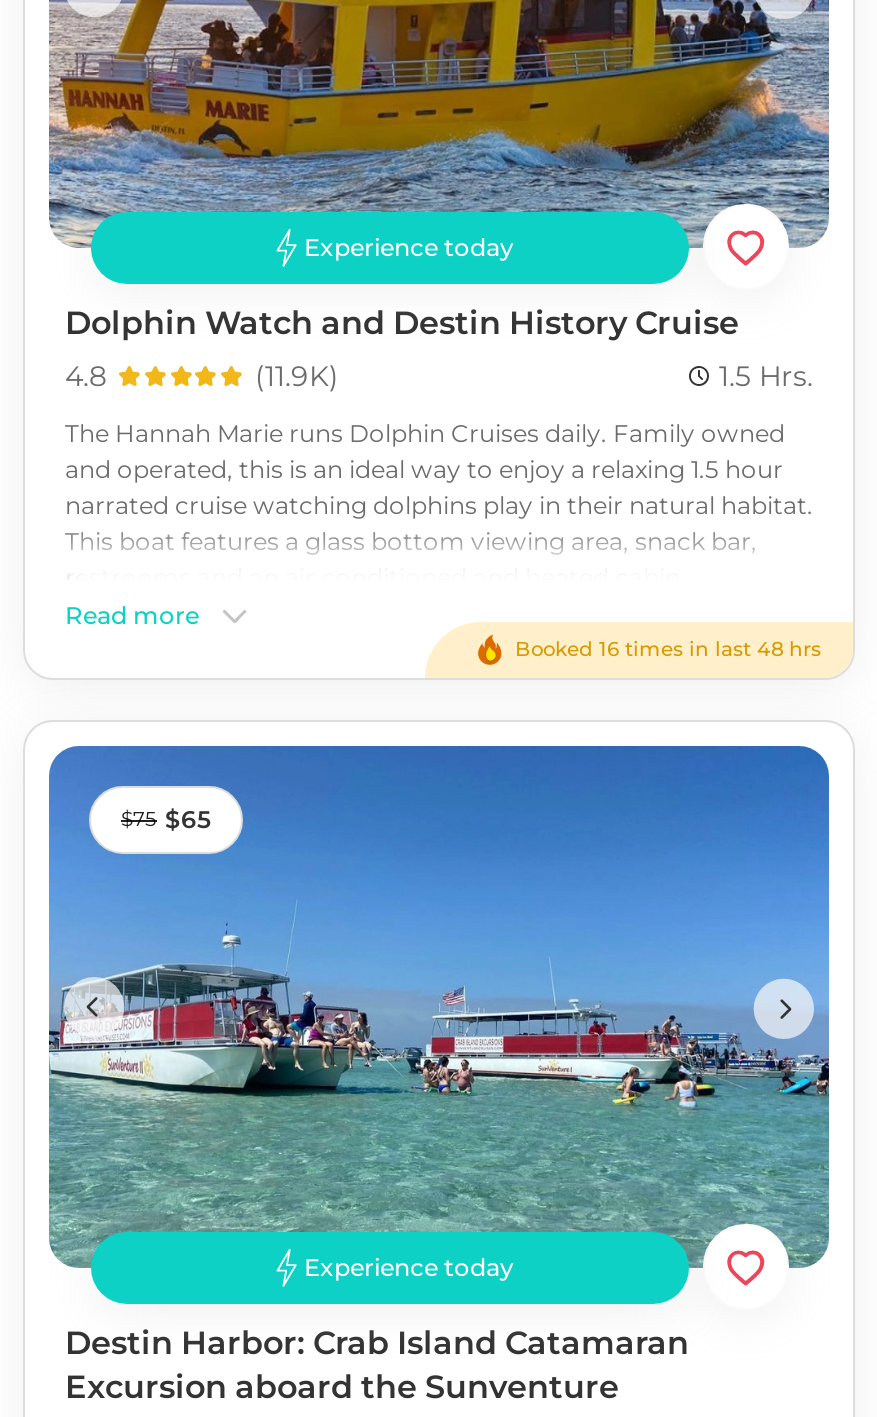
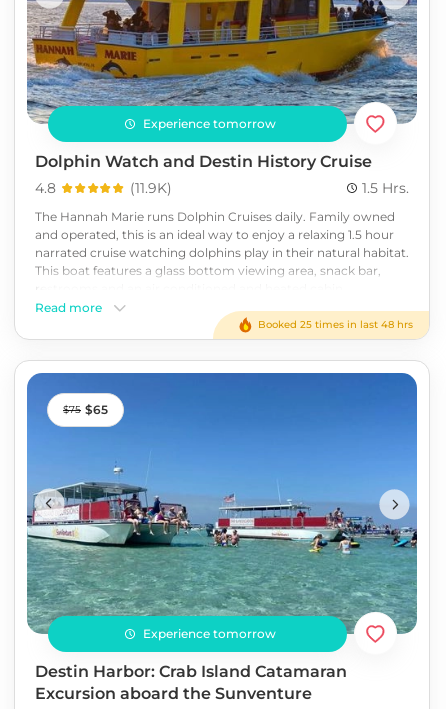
[304,232,514,262] Experience today -> [142,116,275,131] Experience tomorrow
[515,636,821,662] Booked 16 times in last 48 hrs -> [258,318,413,331] Booked 25 times in last 48 hrs
[304,1252,514,1282] Experience today -> [142,626,275,641] Experience tomorrow

